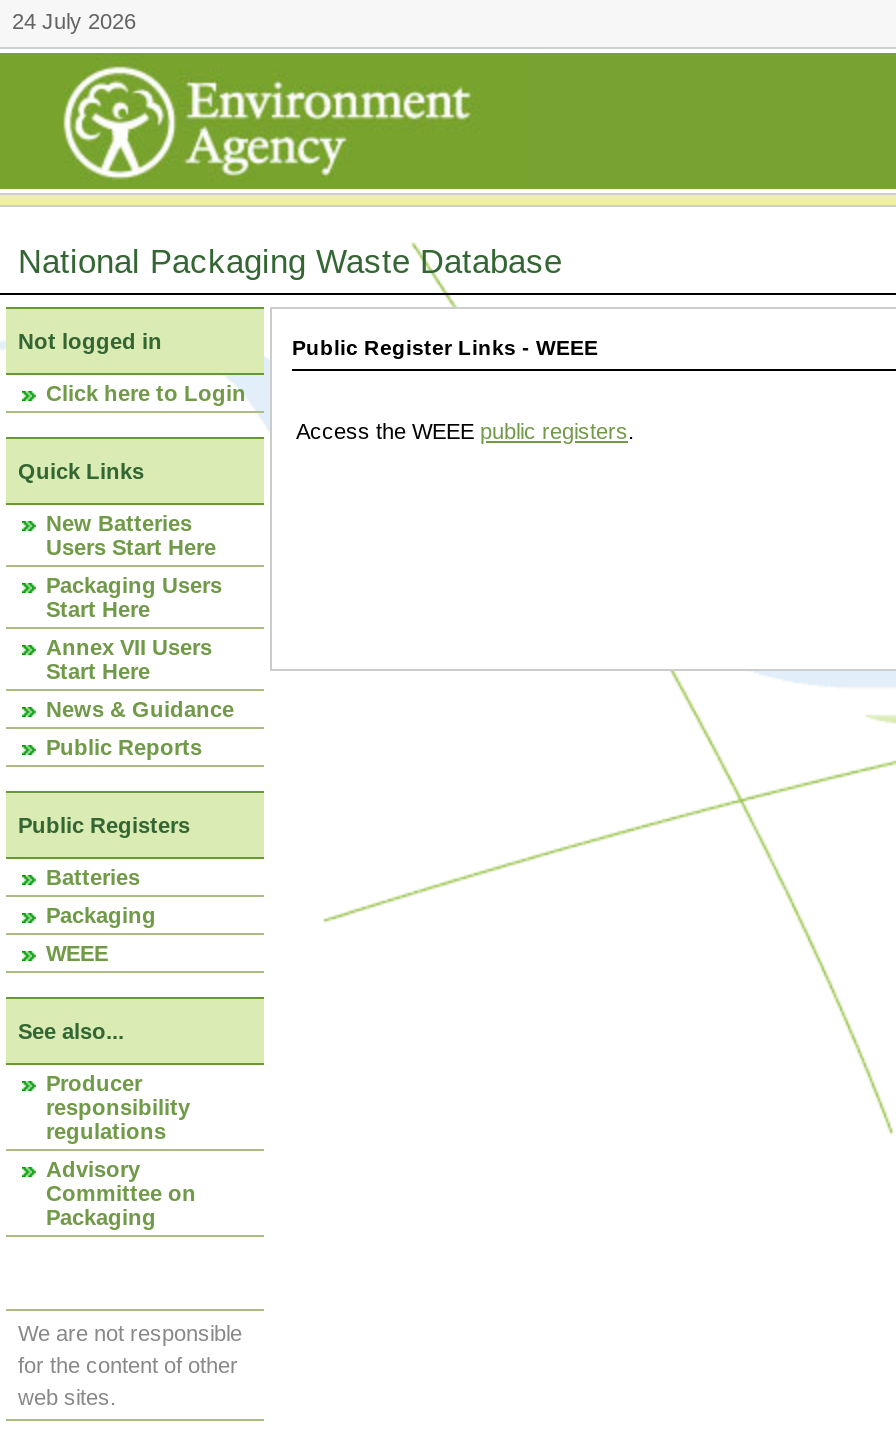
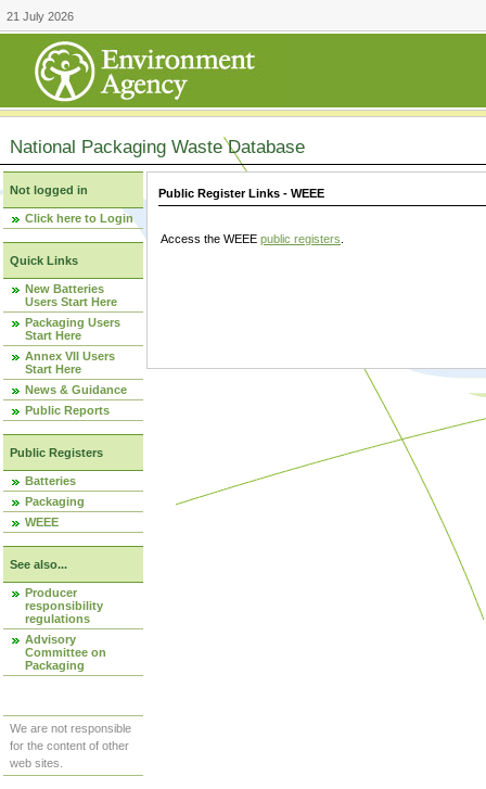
[12,9,136,33] 24 July 2026 -> [7,10,74,23] 21 July 2026

